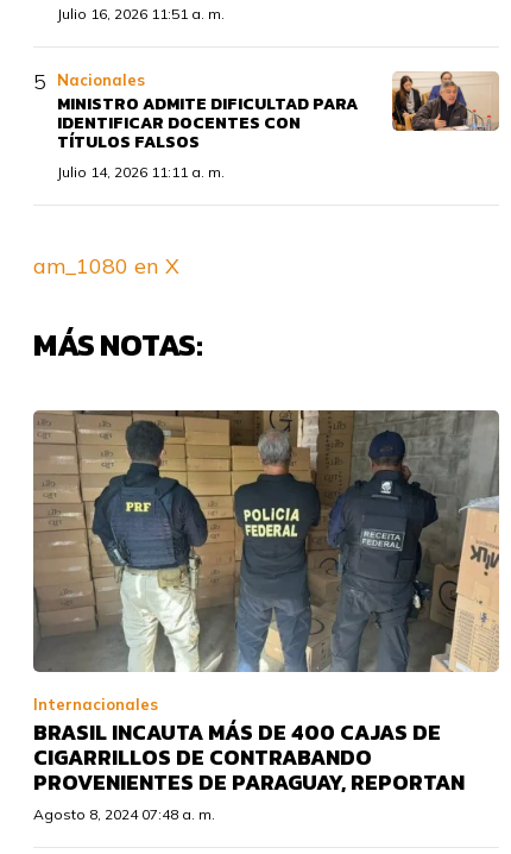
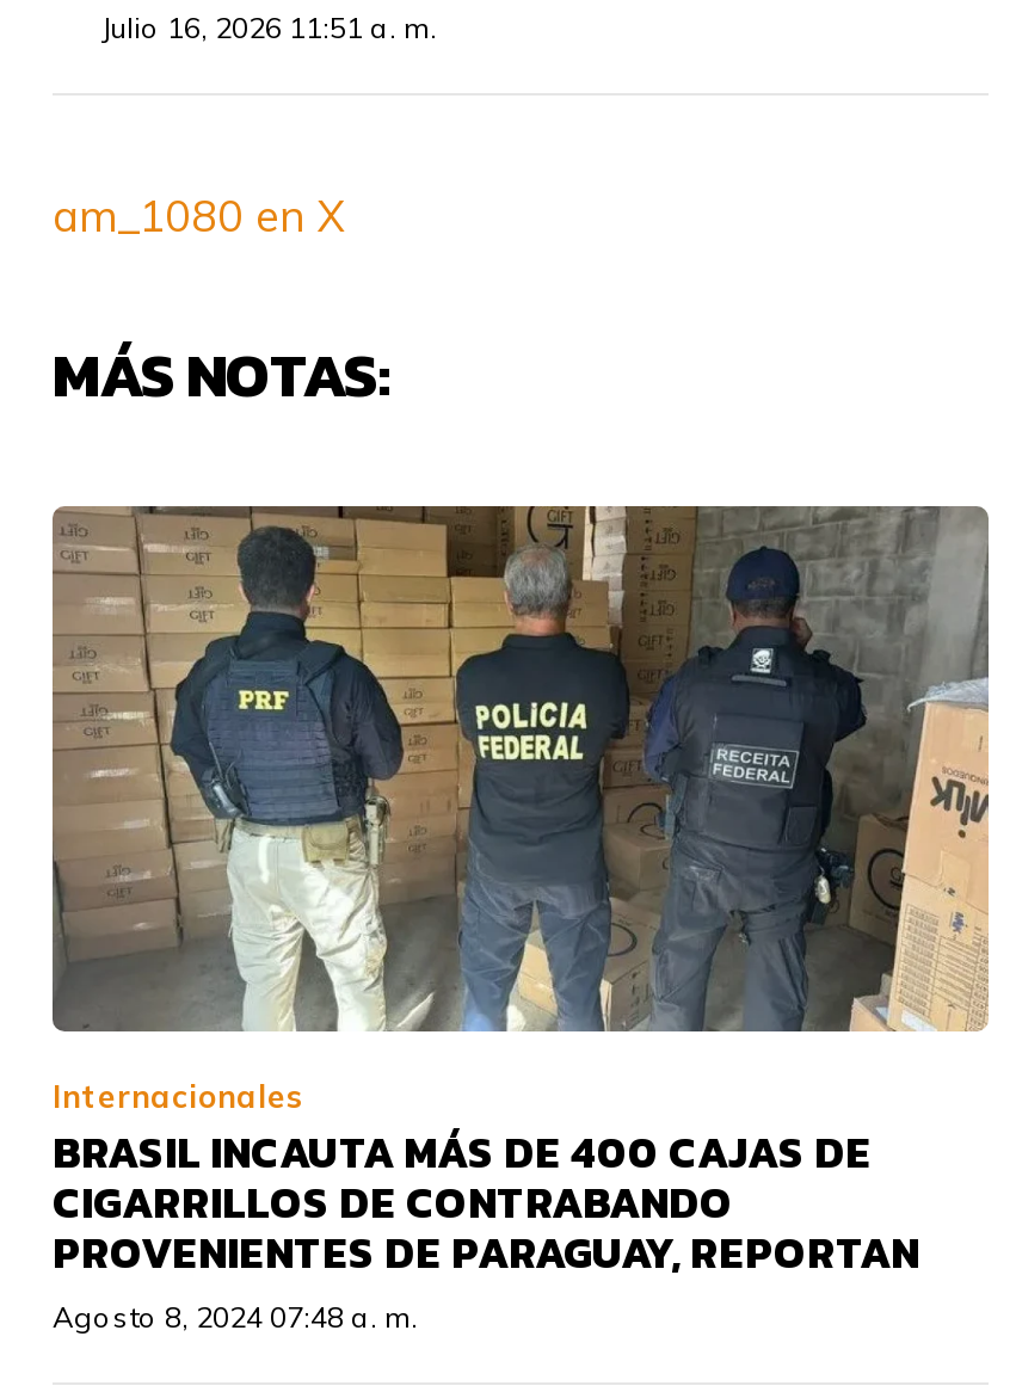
[57,70,500,181] [image] | Nacionales | MINISTRO ADMITE DIFICULTAD PARA | IDENTIFICAR DOCENTES CON | TÍTULOS FALSOS | Julio 14, 2026 11:11 a. m. -> none

